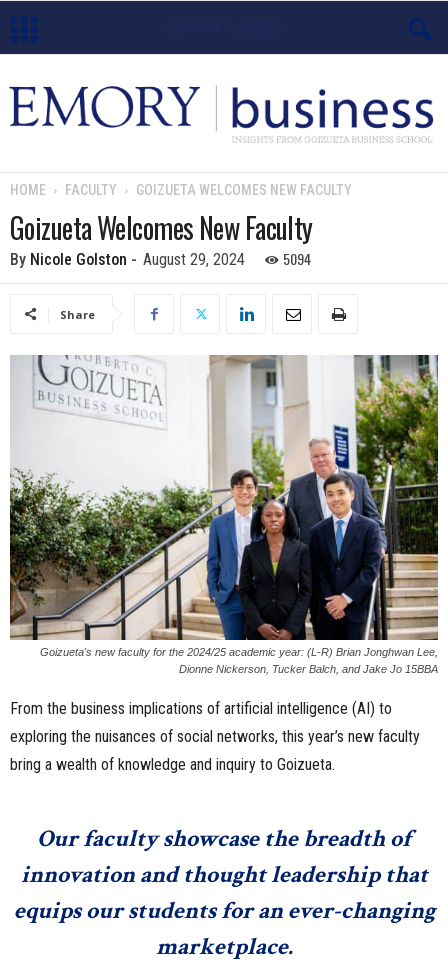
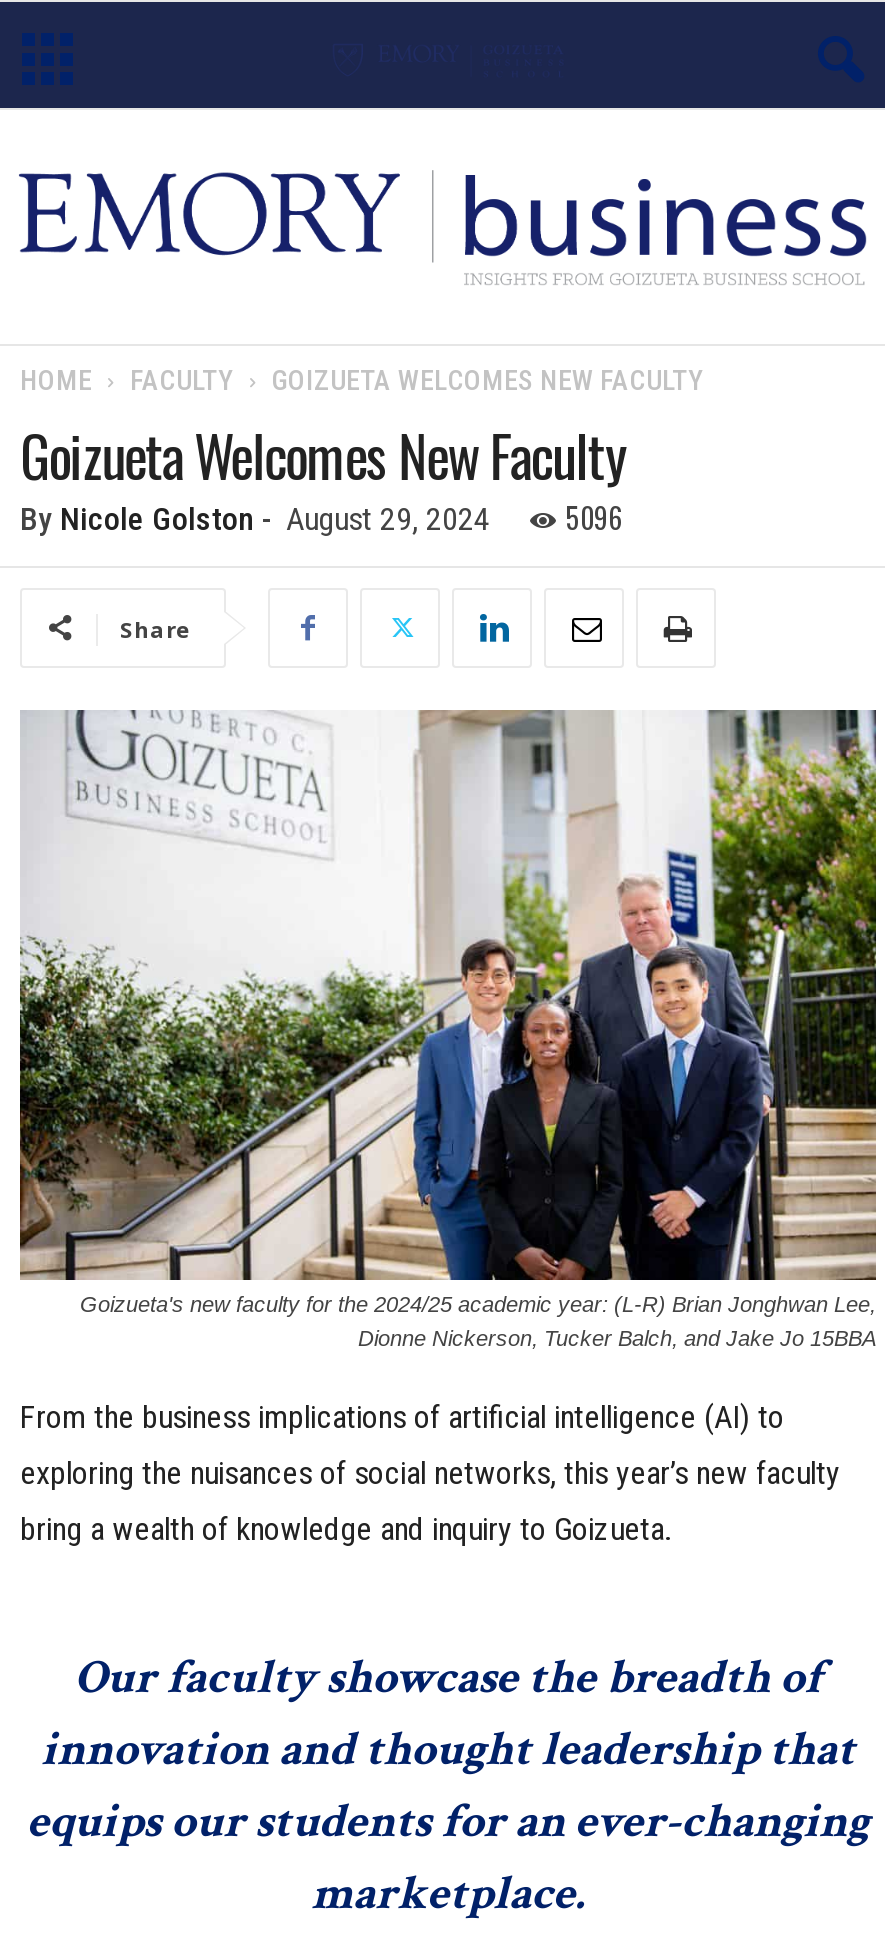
[283,248,311,269] 5094 -> [566,496,622,538] 5096

